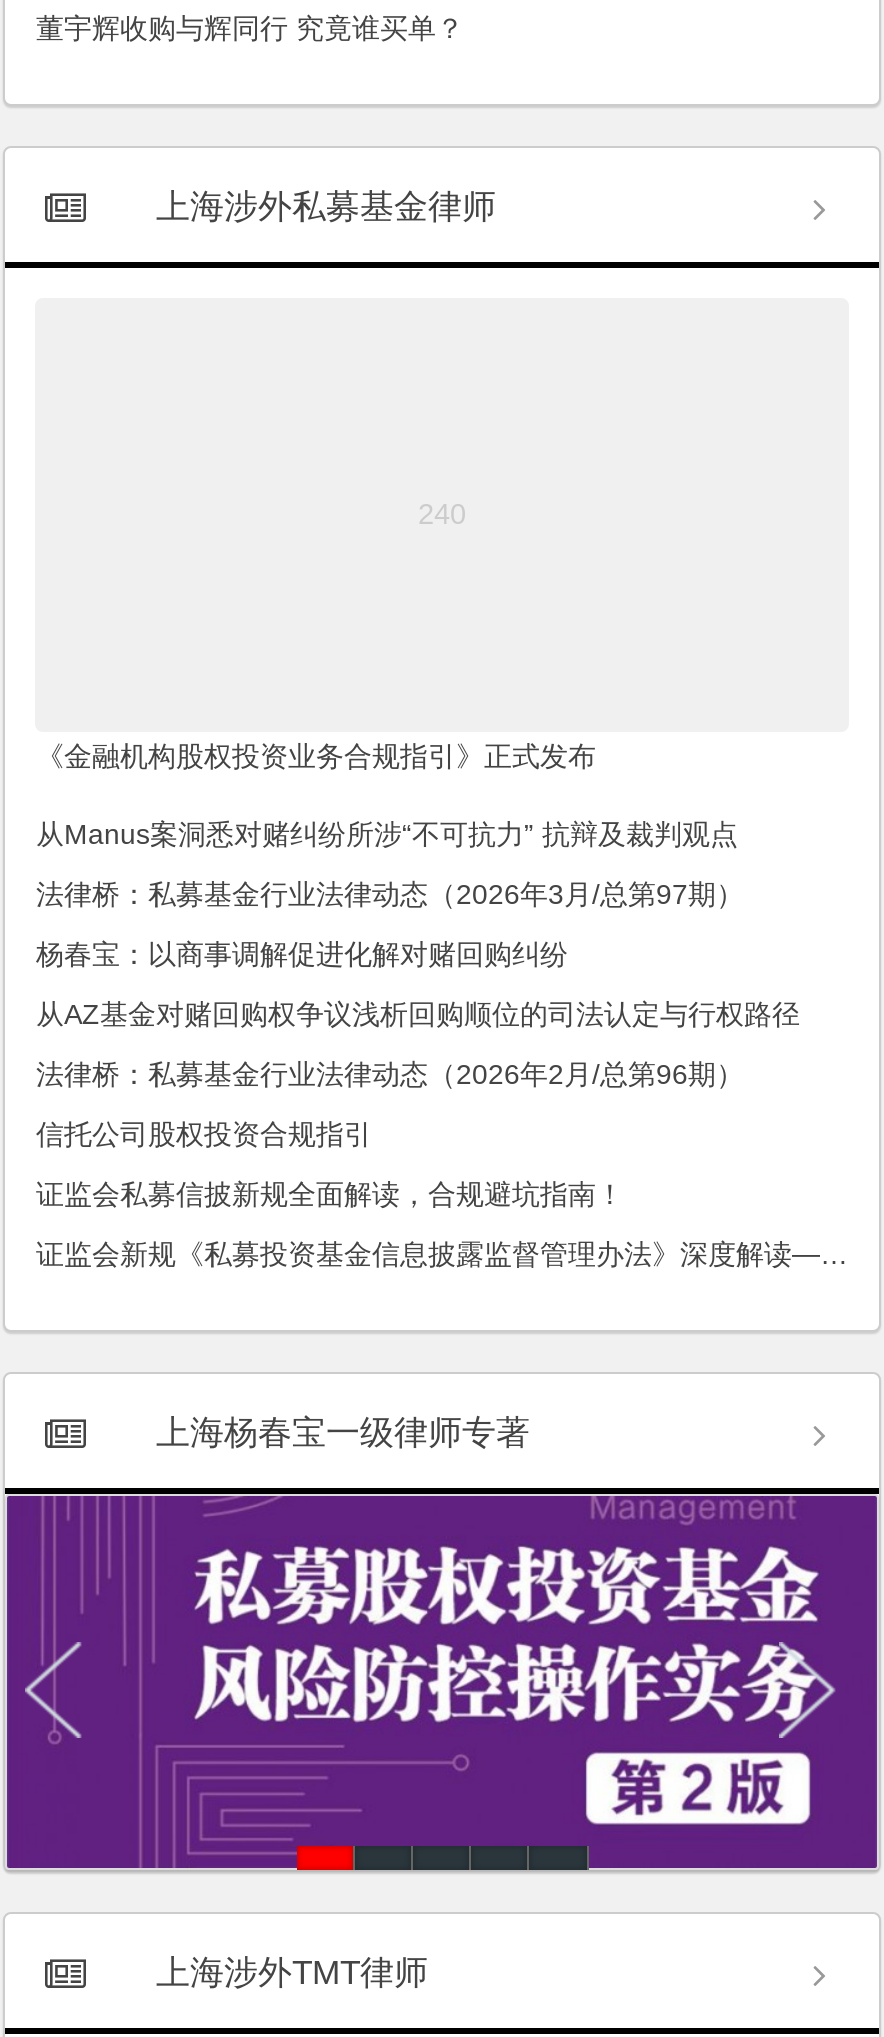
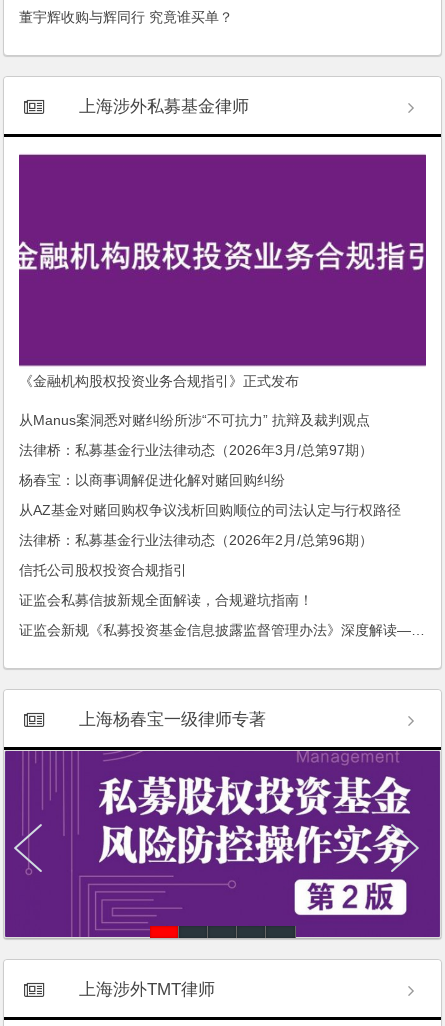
none -> [18,154,427,367] [image]

